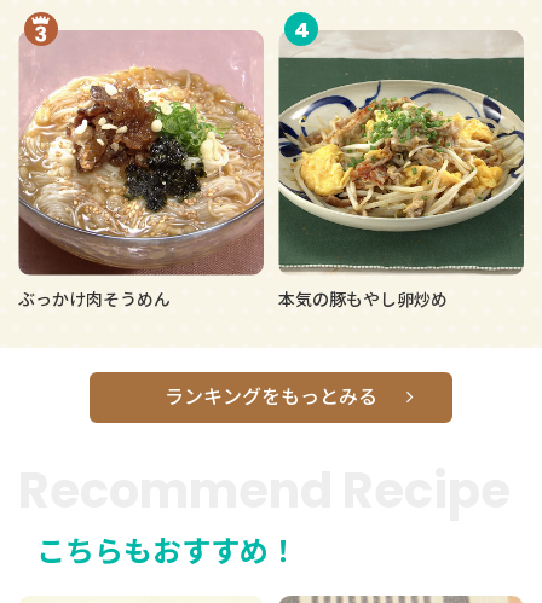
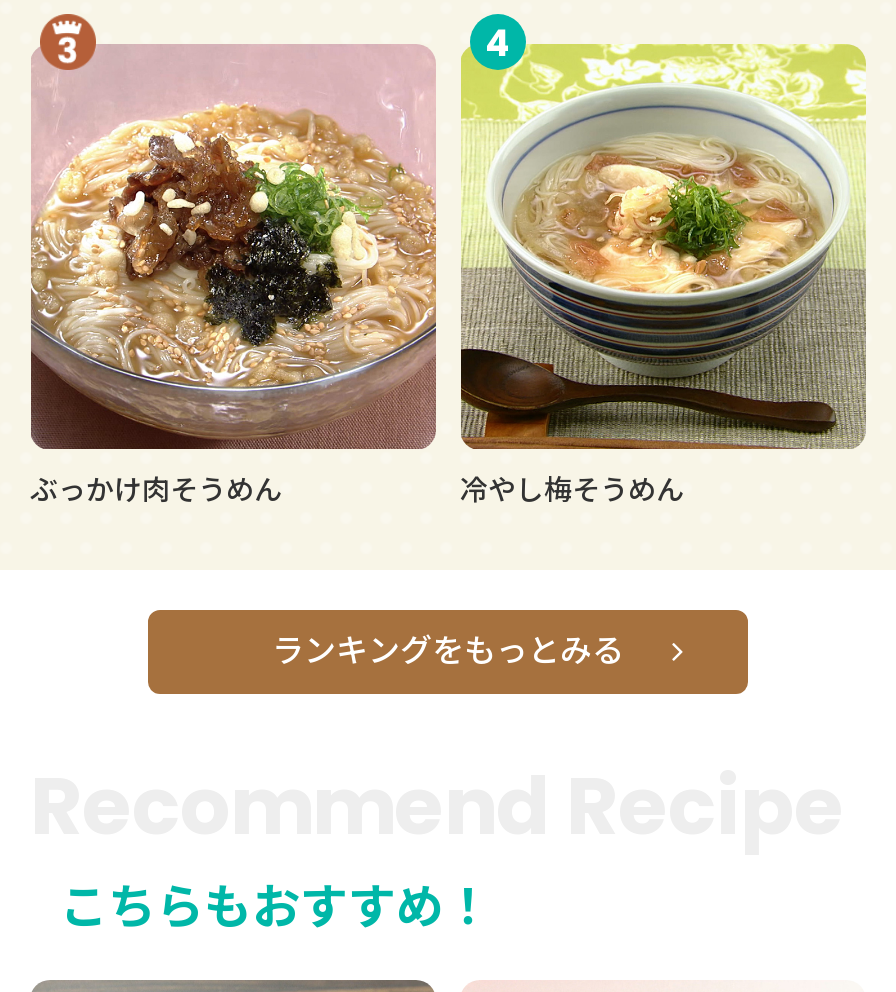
[277,30,525,312] [image] | 本気の豚もやし卵炒め -> [460,44,868,510] [image] | 冷やし梅そうめん

